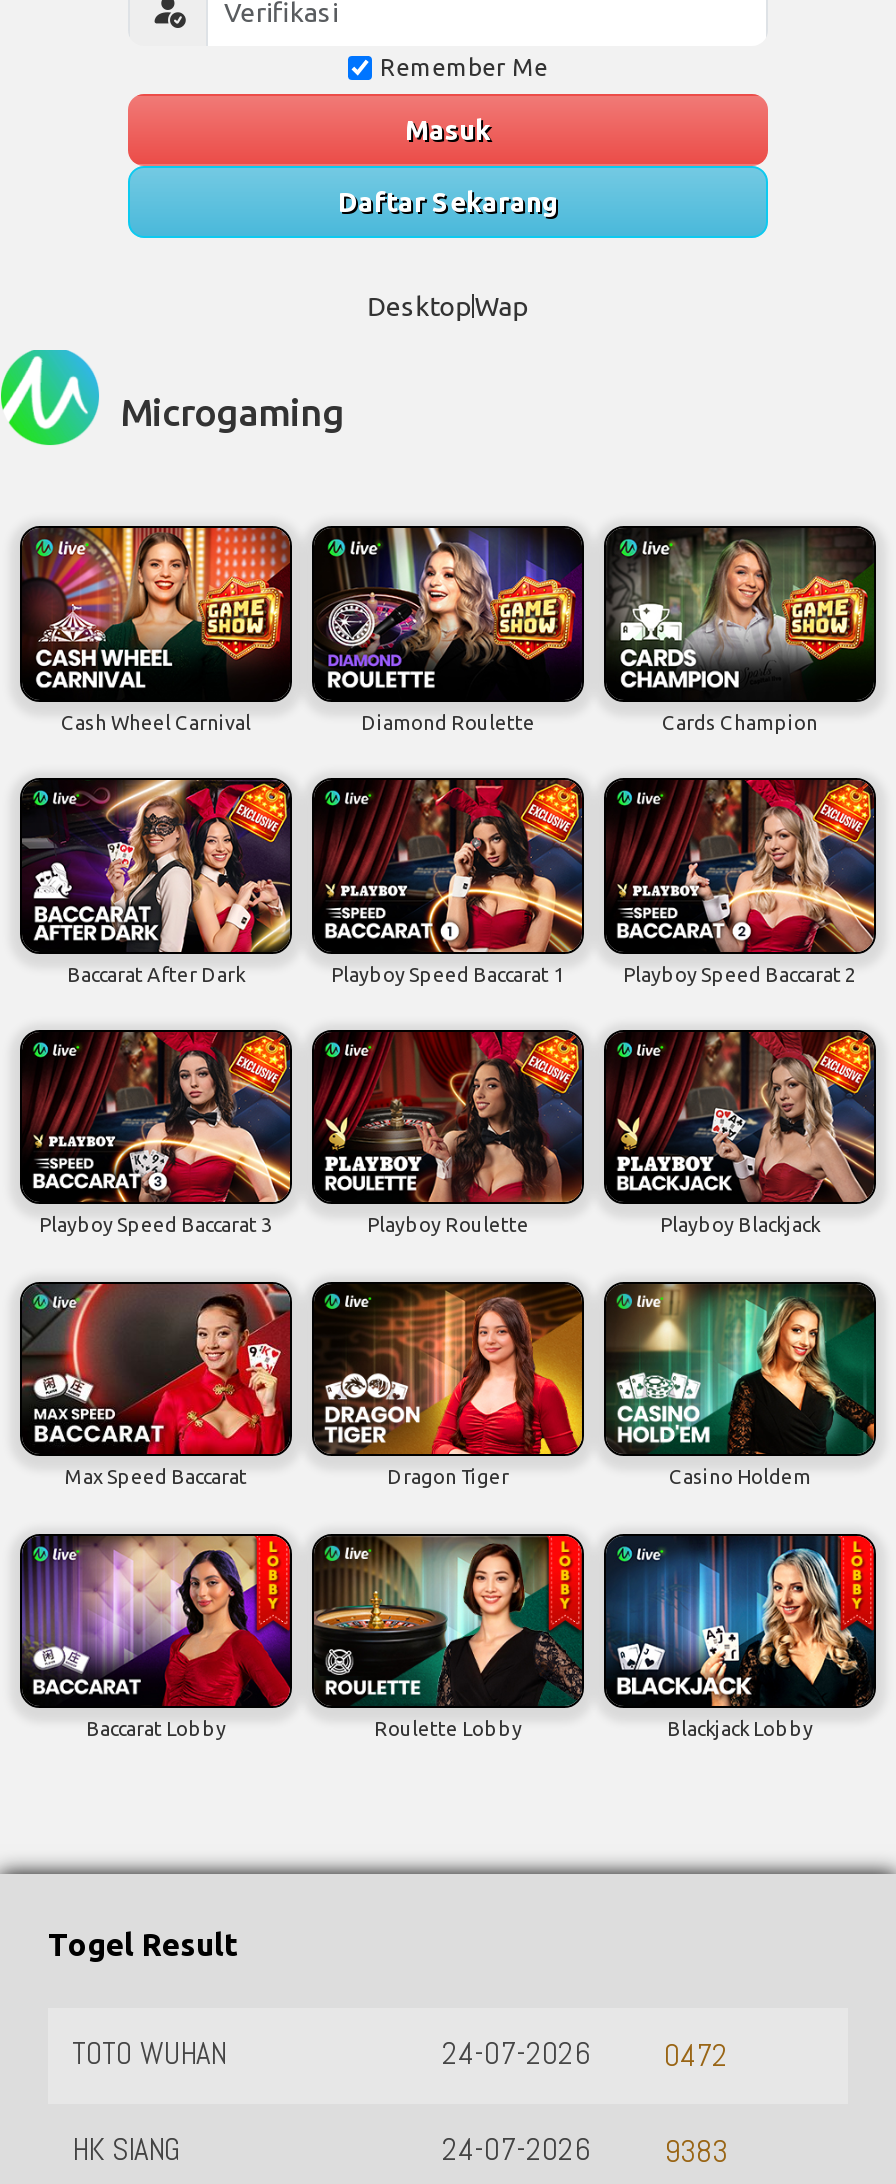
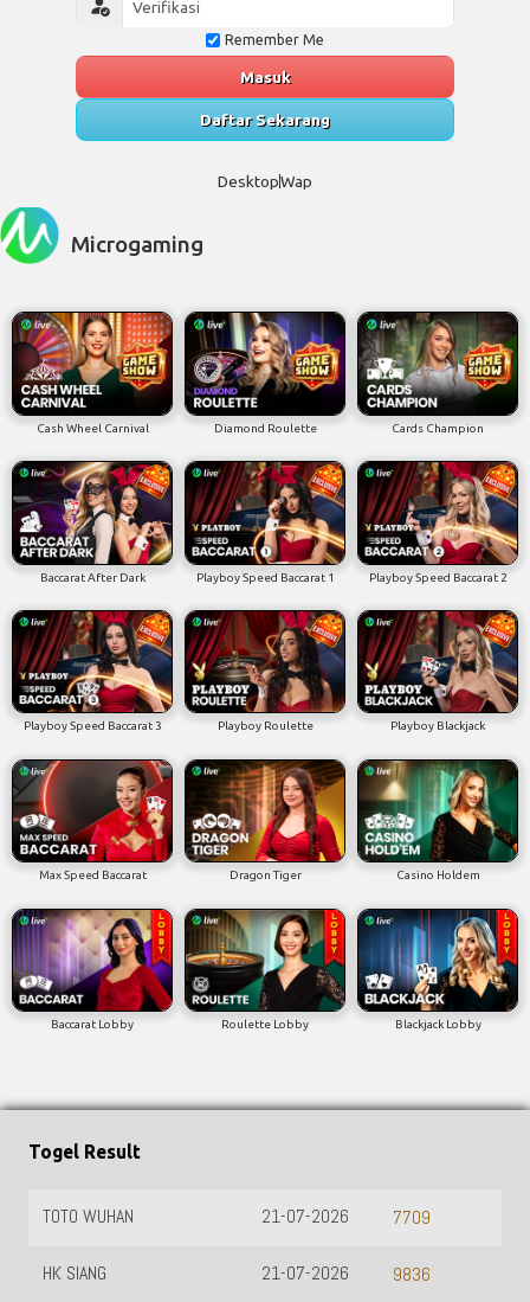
[442,2034,590,2074] 24-07-2026 -> [261,1205,349,1229] 21-07-2026
[664,2035,728,2075] 0472 -> [393,1205,431,1229] 7709
[442,2130,590,2170] 24-07-2026 -> [261,1262,349,1285] 21-07-2026
[664,2131,728,2171] 9383 -> [393,1262,431,1286] 9836

